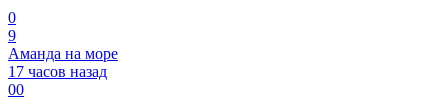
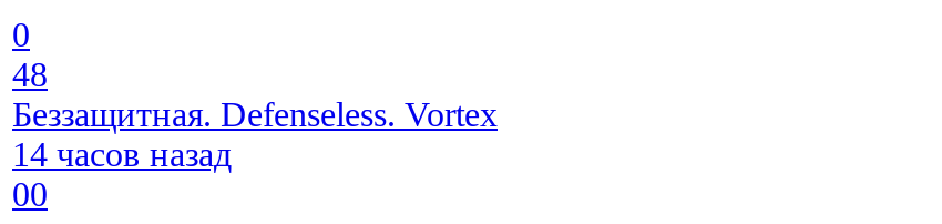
[8,27,118,80] 9 | Аманда на море | 17 часов назад -> [12,56,498,173] 48 | Беззащитная. Defenseless. Vortex | 14 часов назад

